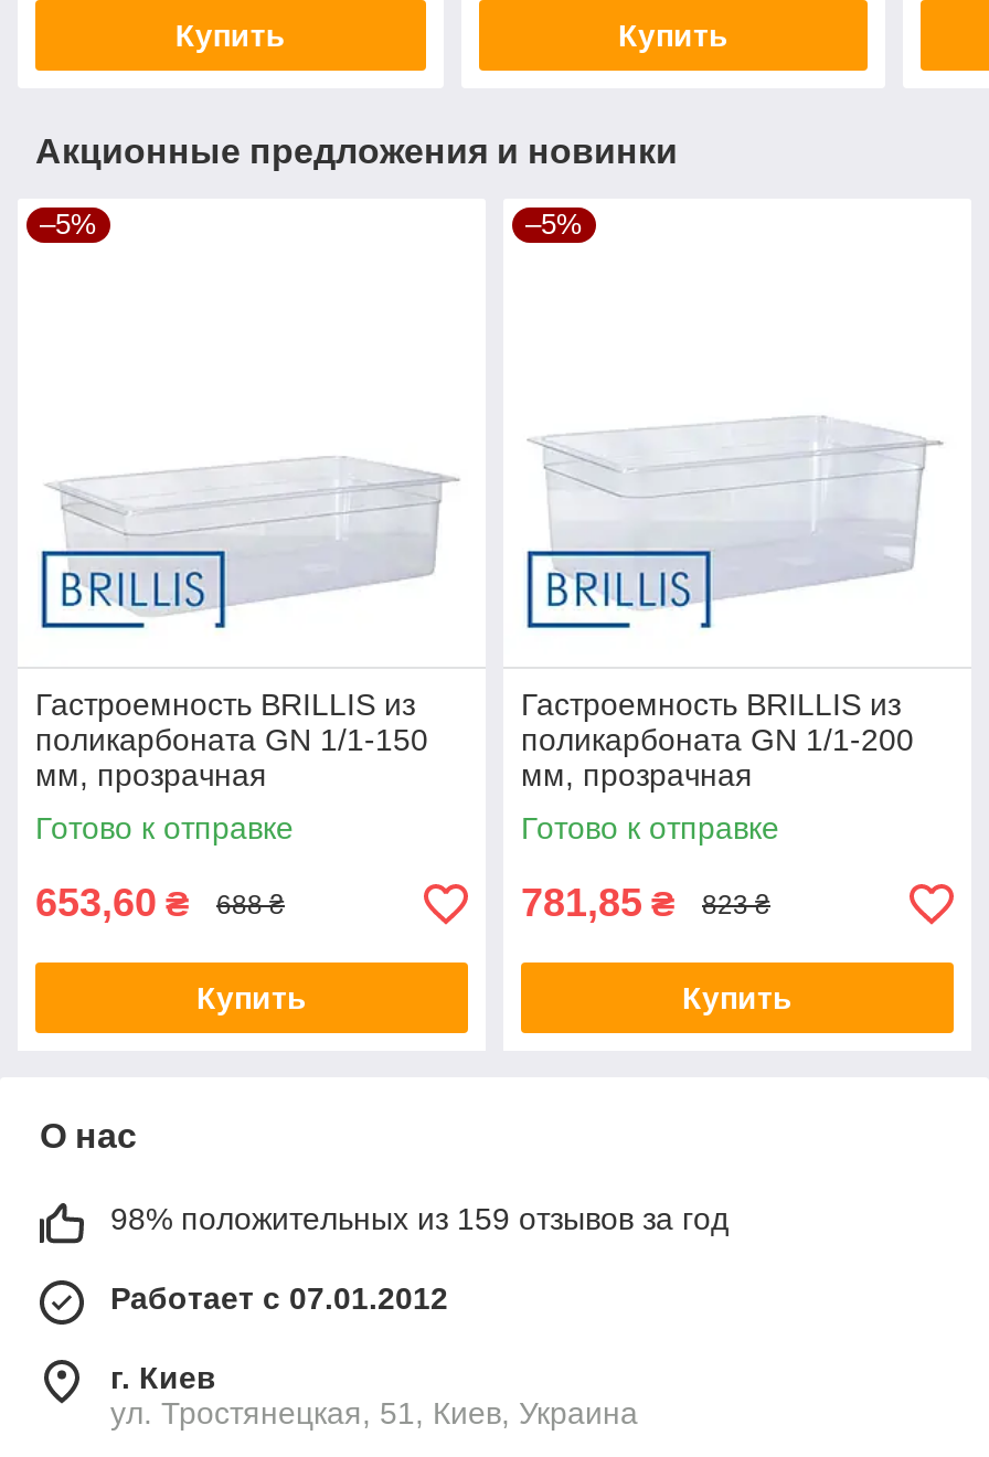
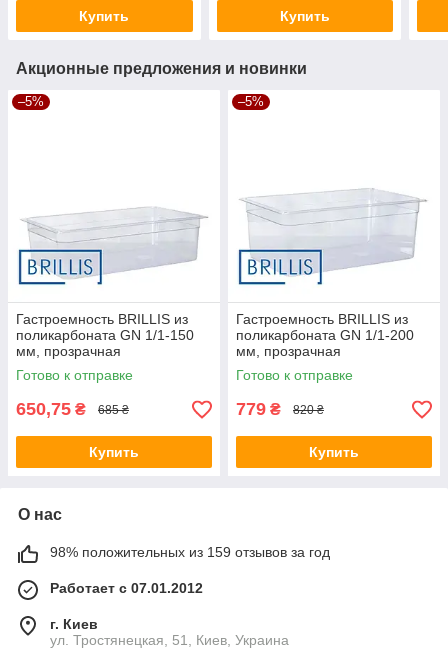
[35,882,190,926] 653,60 ₴ -> [16,399,86,419] 650,75 ₴
[216,889,285,920] 688 ₴ -> [98,403,129,417] 685 ₴
[521,882,676,926] 781,85 ₴ -> [236,399,281,419] 779 ₴
[702,889,770,920] 823 ₴ -> [293,403,324,417] 820 ₴

